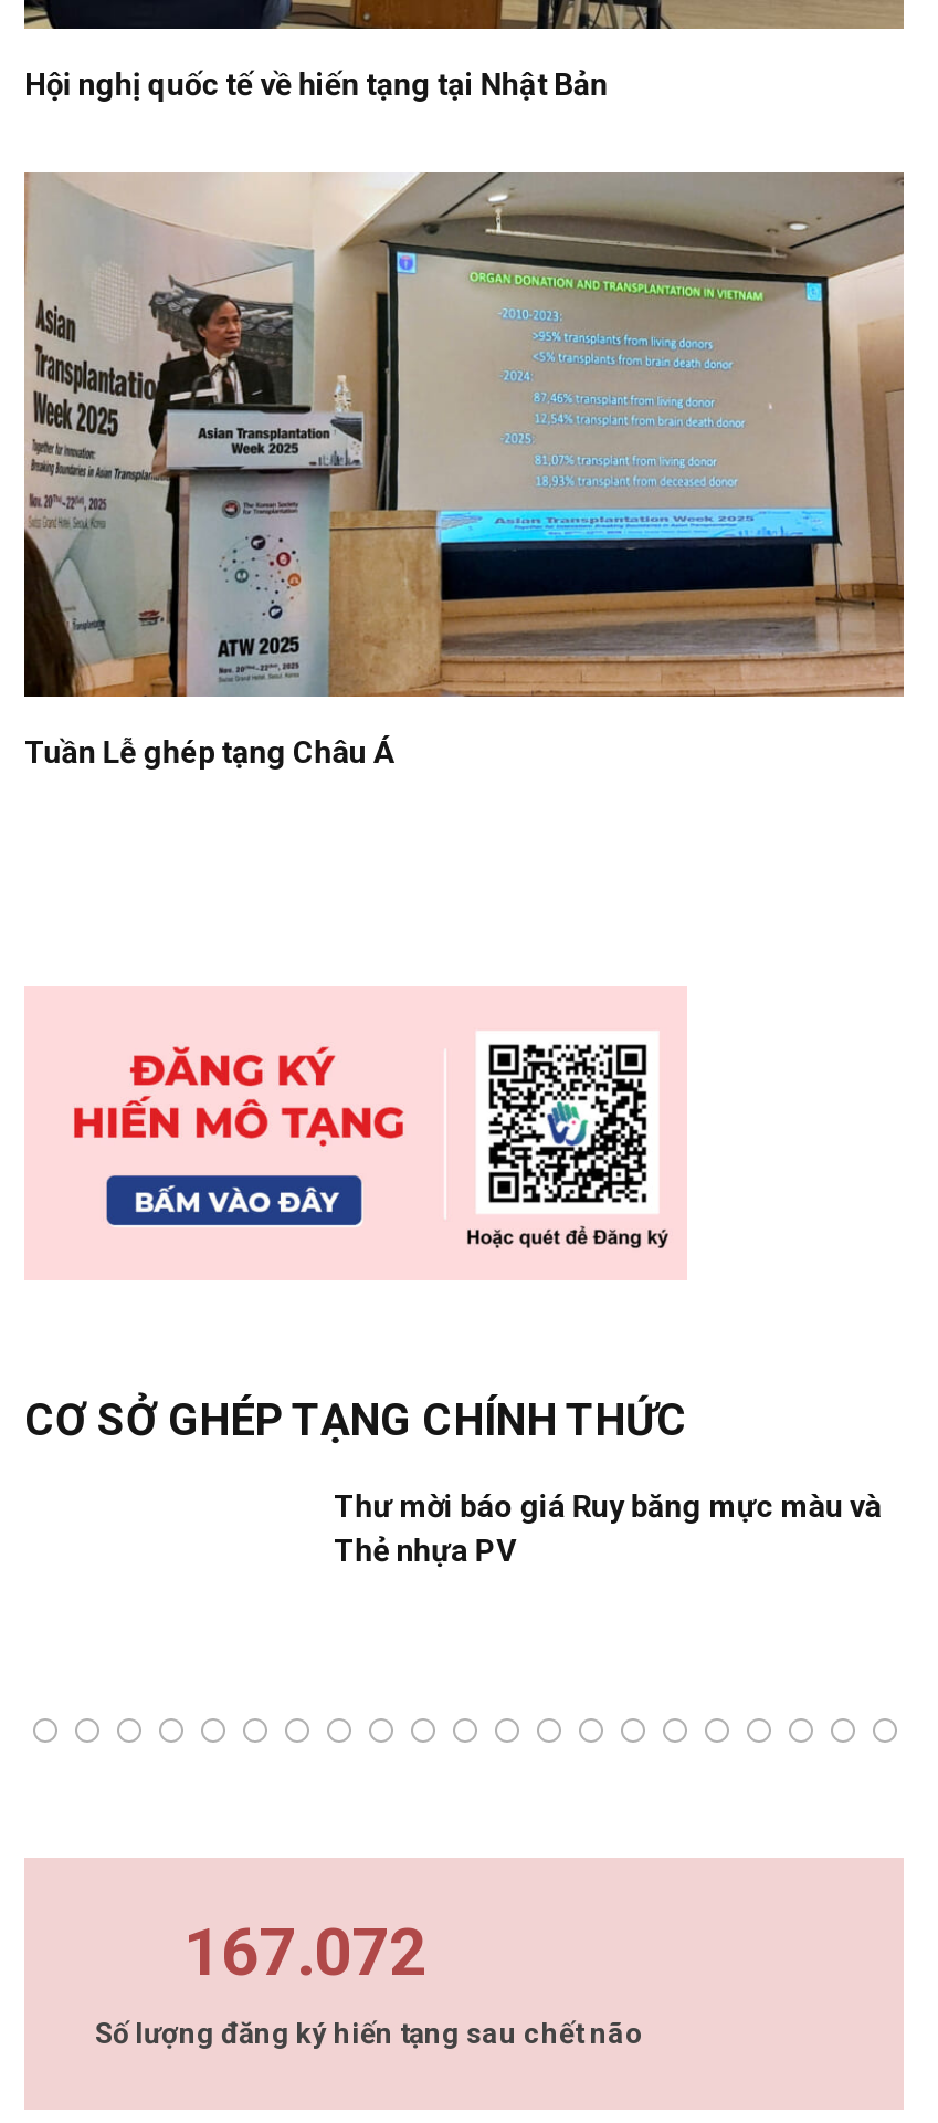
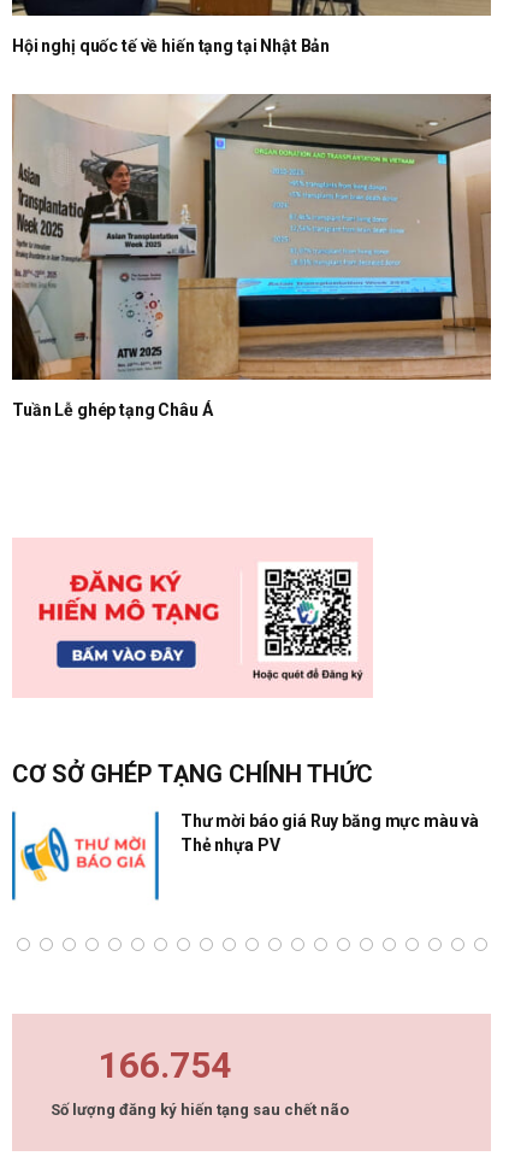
none -> [11,810,160,902] [image]
[183,1914,426,1991] 167.072 -> [99,1043,231,1086] 166.754

